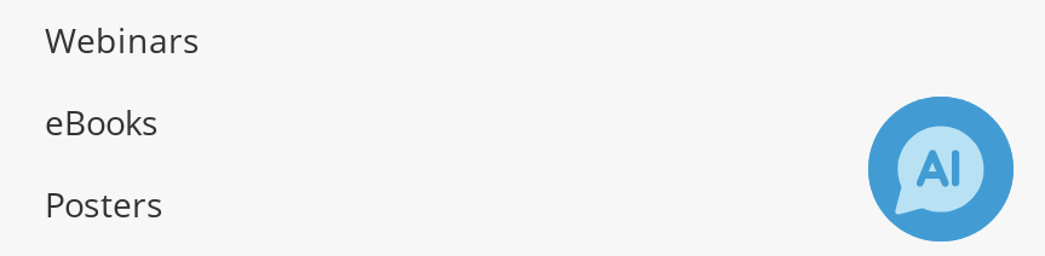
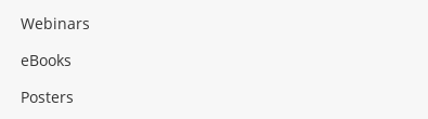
[866,94,1016,244] [image] -> none

